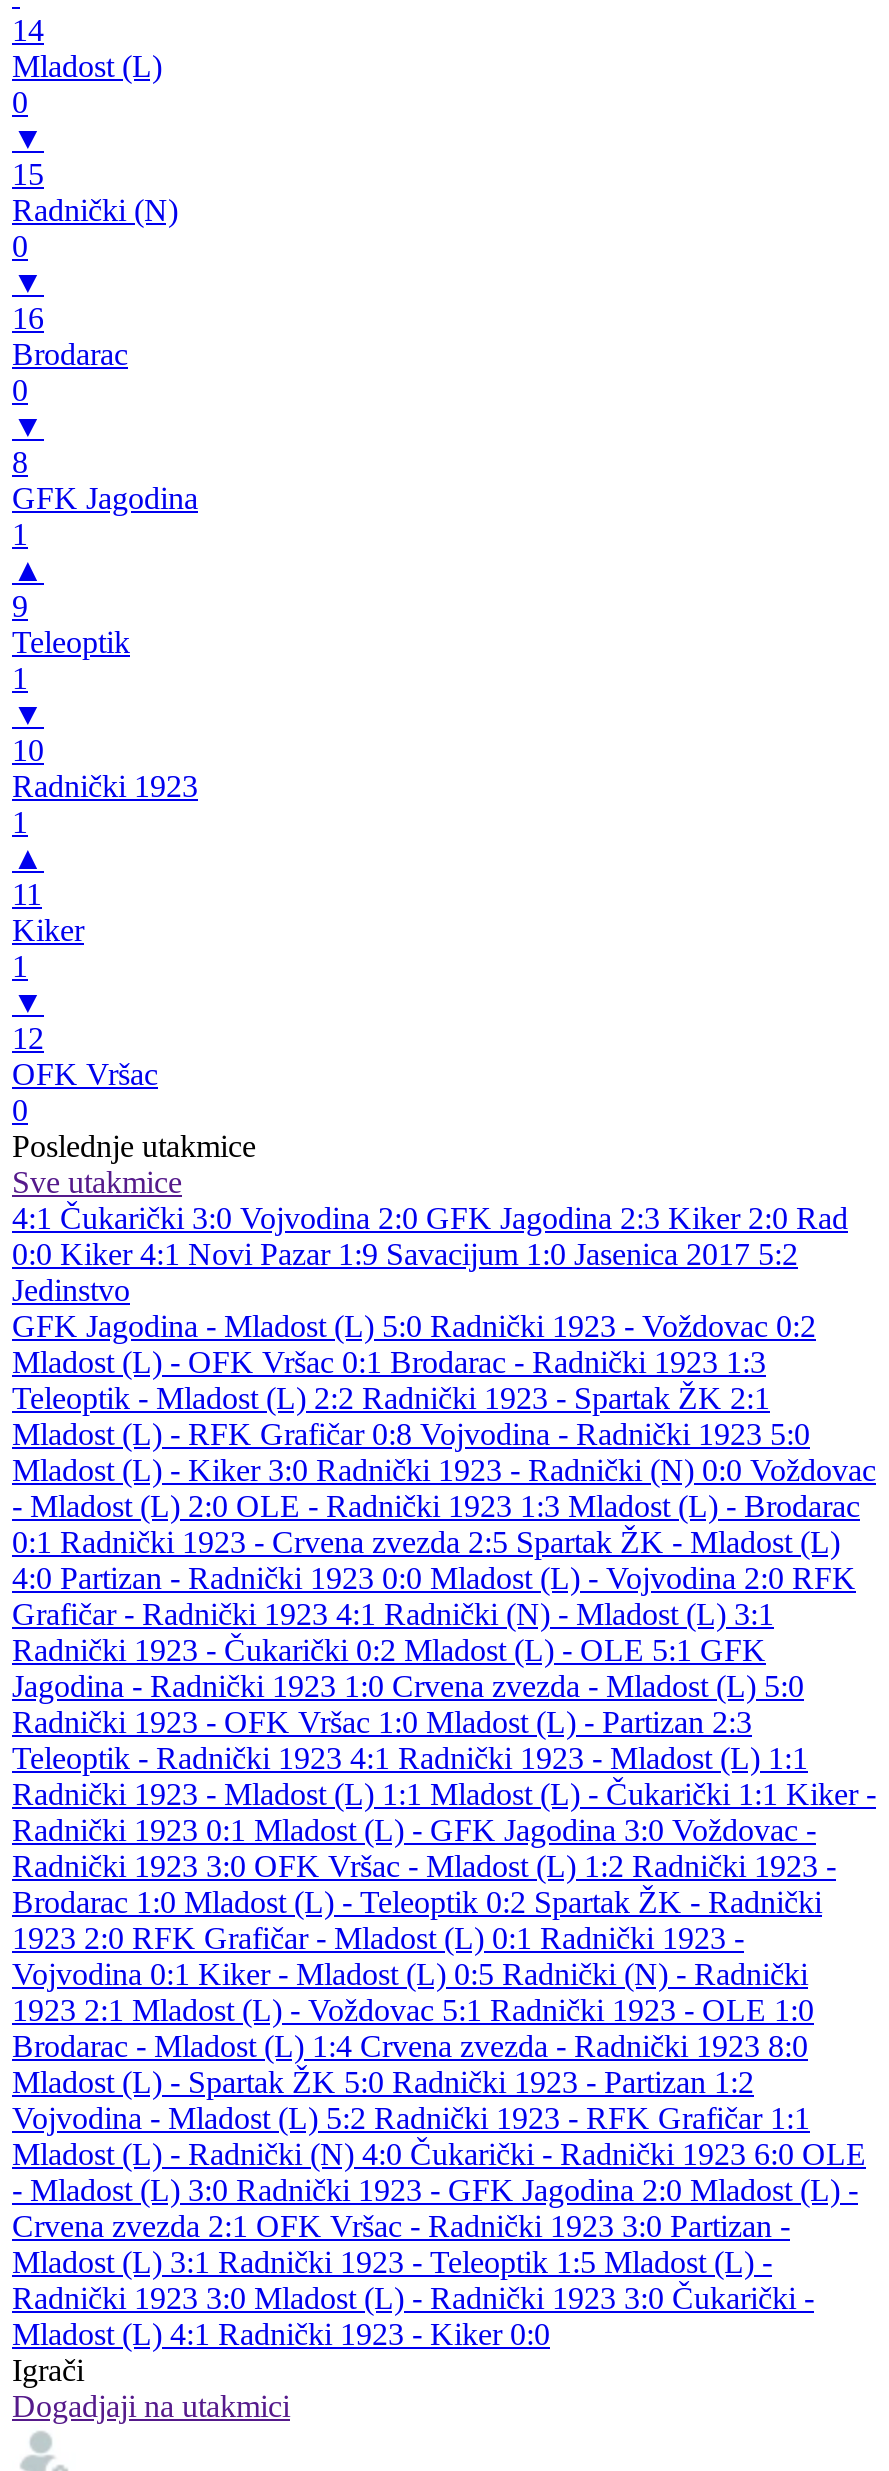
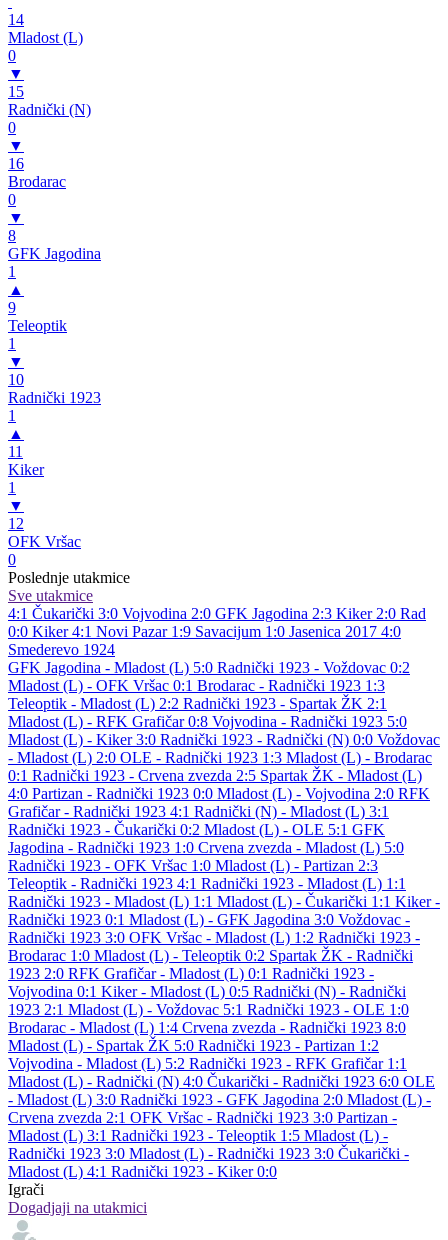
[12,1237,798,1307] 0:0 Kiker 4:1 Novi Pazar 1:9 Savacijum 1:0 Jasenica 2017 5:2 | Jedinstvo -> [8,623,401,658] 0:0 Kiker 4:1 Novi Pazar 1:9 Savacijum 1:0 Jasenica 2017 4:0 | Smederevo 1924

